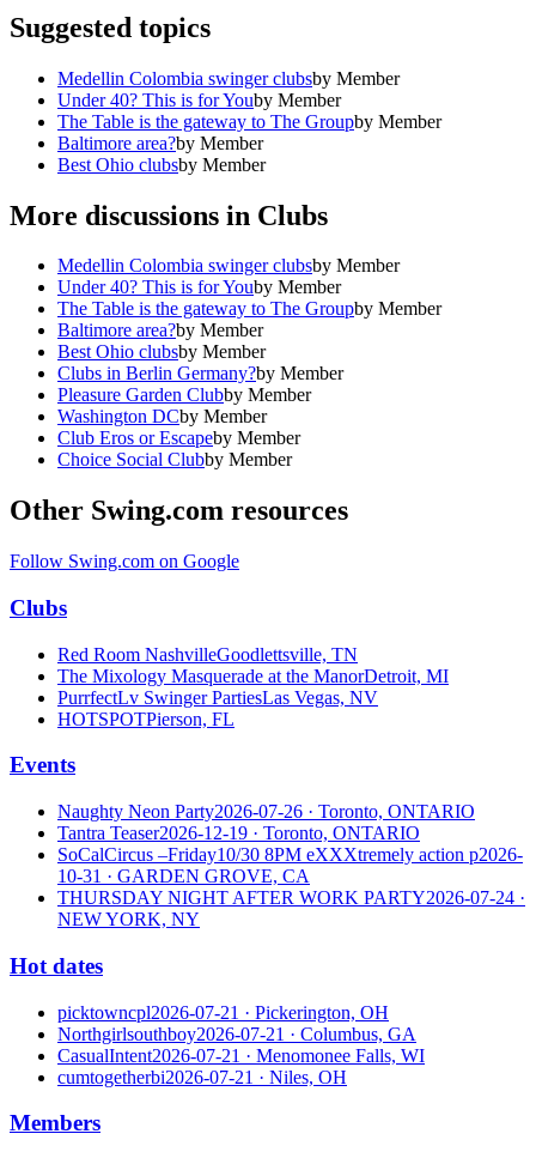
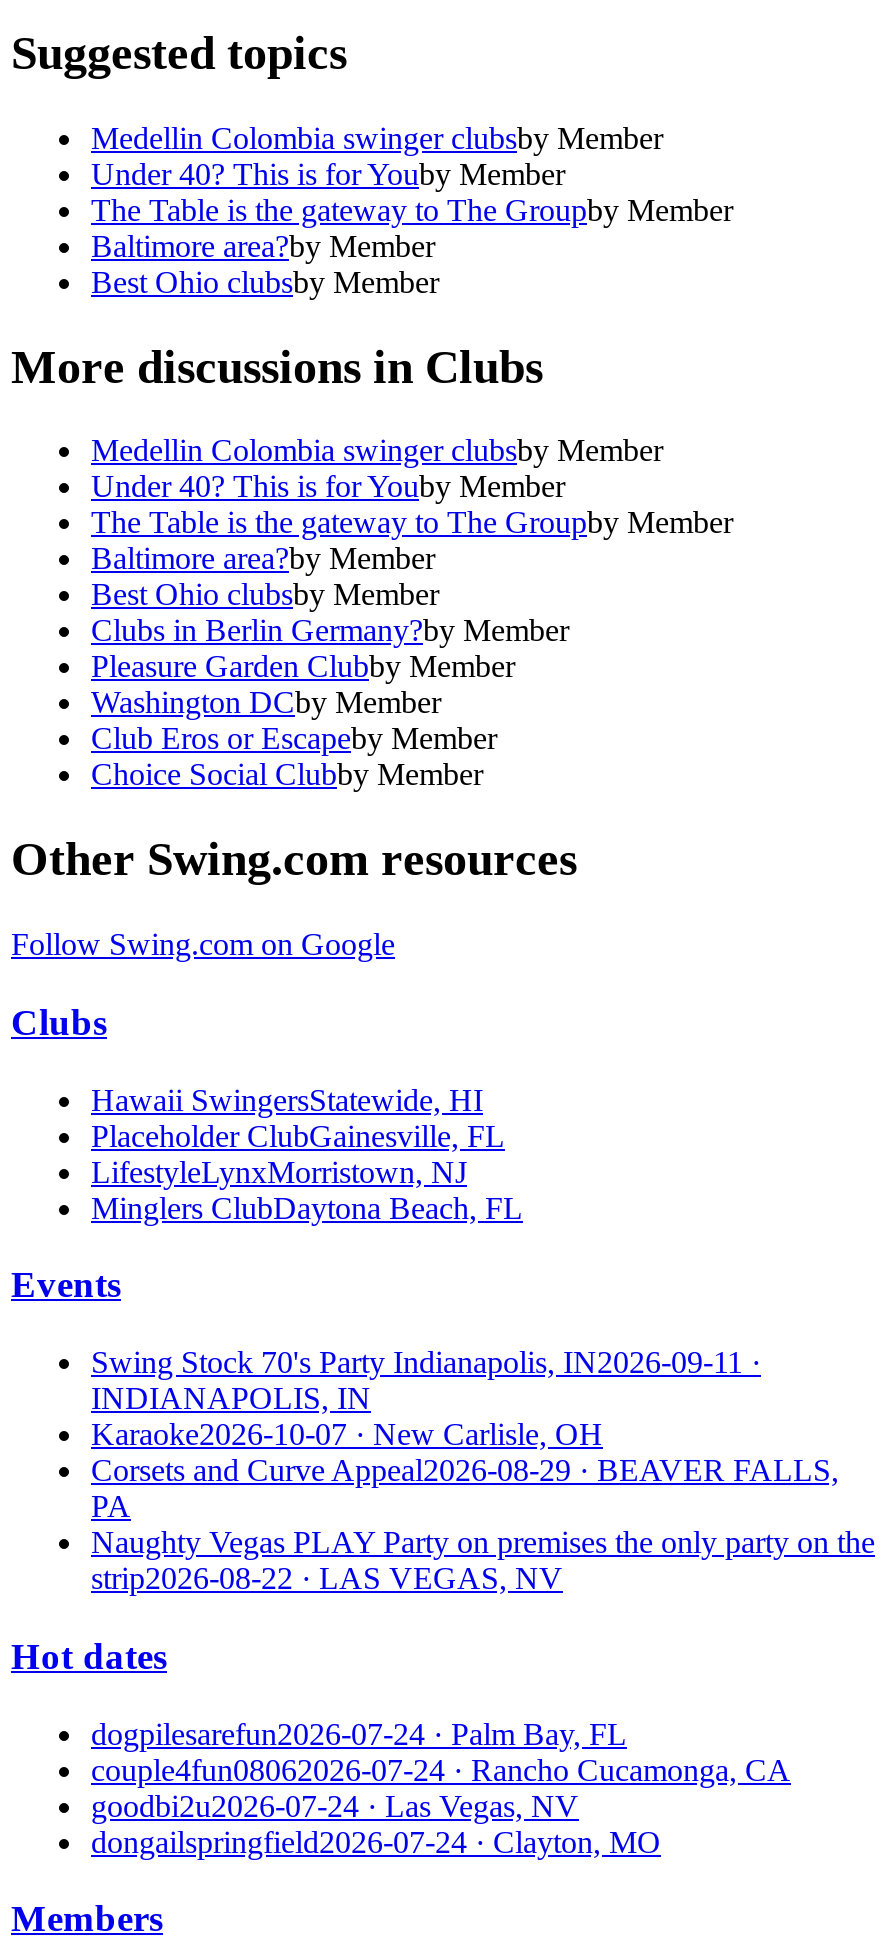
[57,644,449,729] Red Room NashvilleGoodlettsville, TN | The Mixology Masquerade at the ManorDetroit, MI | PurrfectLv Swinger PartiesLas Vegas, NV | HOTSPOTPierson, FL -> [91,1082,523,1224] Hawaii SwingersStatewide, HI | Placeholder ClubGainesville, FL | LifestyleLynxMorristown, NJ | Minglers ClubDaytona Beach, FL
[57,801,525,929] Naughty Neon Party2026-07-26 · Toronto, ONTARIO | Tantra Teaser2026-12-19 · Toronto, ONTARIO | SoCalCircus –Friday10/30 8PM eXXXtremely action p2026- | 10-31 · GARDEN GROVE, CA | THURSDAY NIGHT AFTER WORK PARTY2026-07-24 · | NEW YORK, NY -> [91,1345,875,1595] Swing Stock 70's Party Indianapolis, IN2026-09-11 · | INDIANAPOLIS, IN | Karaoke2026-10-07 · New Carlisle, OH | Corsets and Curve Appeal2026-08-29 · BEAVER FALLS, | PA | Naughty Vegas PLAY Party on premises the only party on the | strip2026-08-22 · LAS VEGAS, NV
[57,1002,425,1087] picktowncpl2026-07-21 · Pickerington, OH | Northgirlsouthboy2026-07-21 · Columbus, GA | CasualIntent2026-07-21 · Menomonee Falls, WI | cumtogetherbi2026-07-21 · Niles, OH -> [91,1716,791,1858] dogpilesarefun2026-07-24 · Palm Bay, FL | couple4fun08062026-07-24 · Rancho Cucamonga, CA | goodbi2u2026-07-24 · Las Vegas, NV | dongailspringfield2026-07-24 · Clayton, MO

